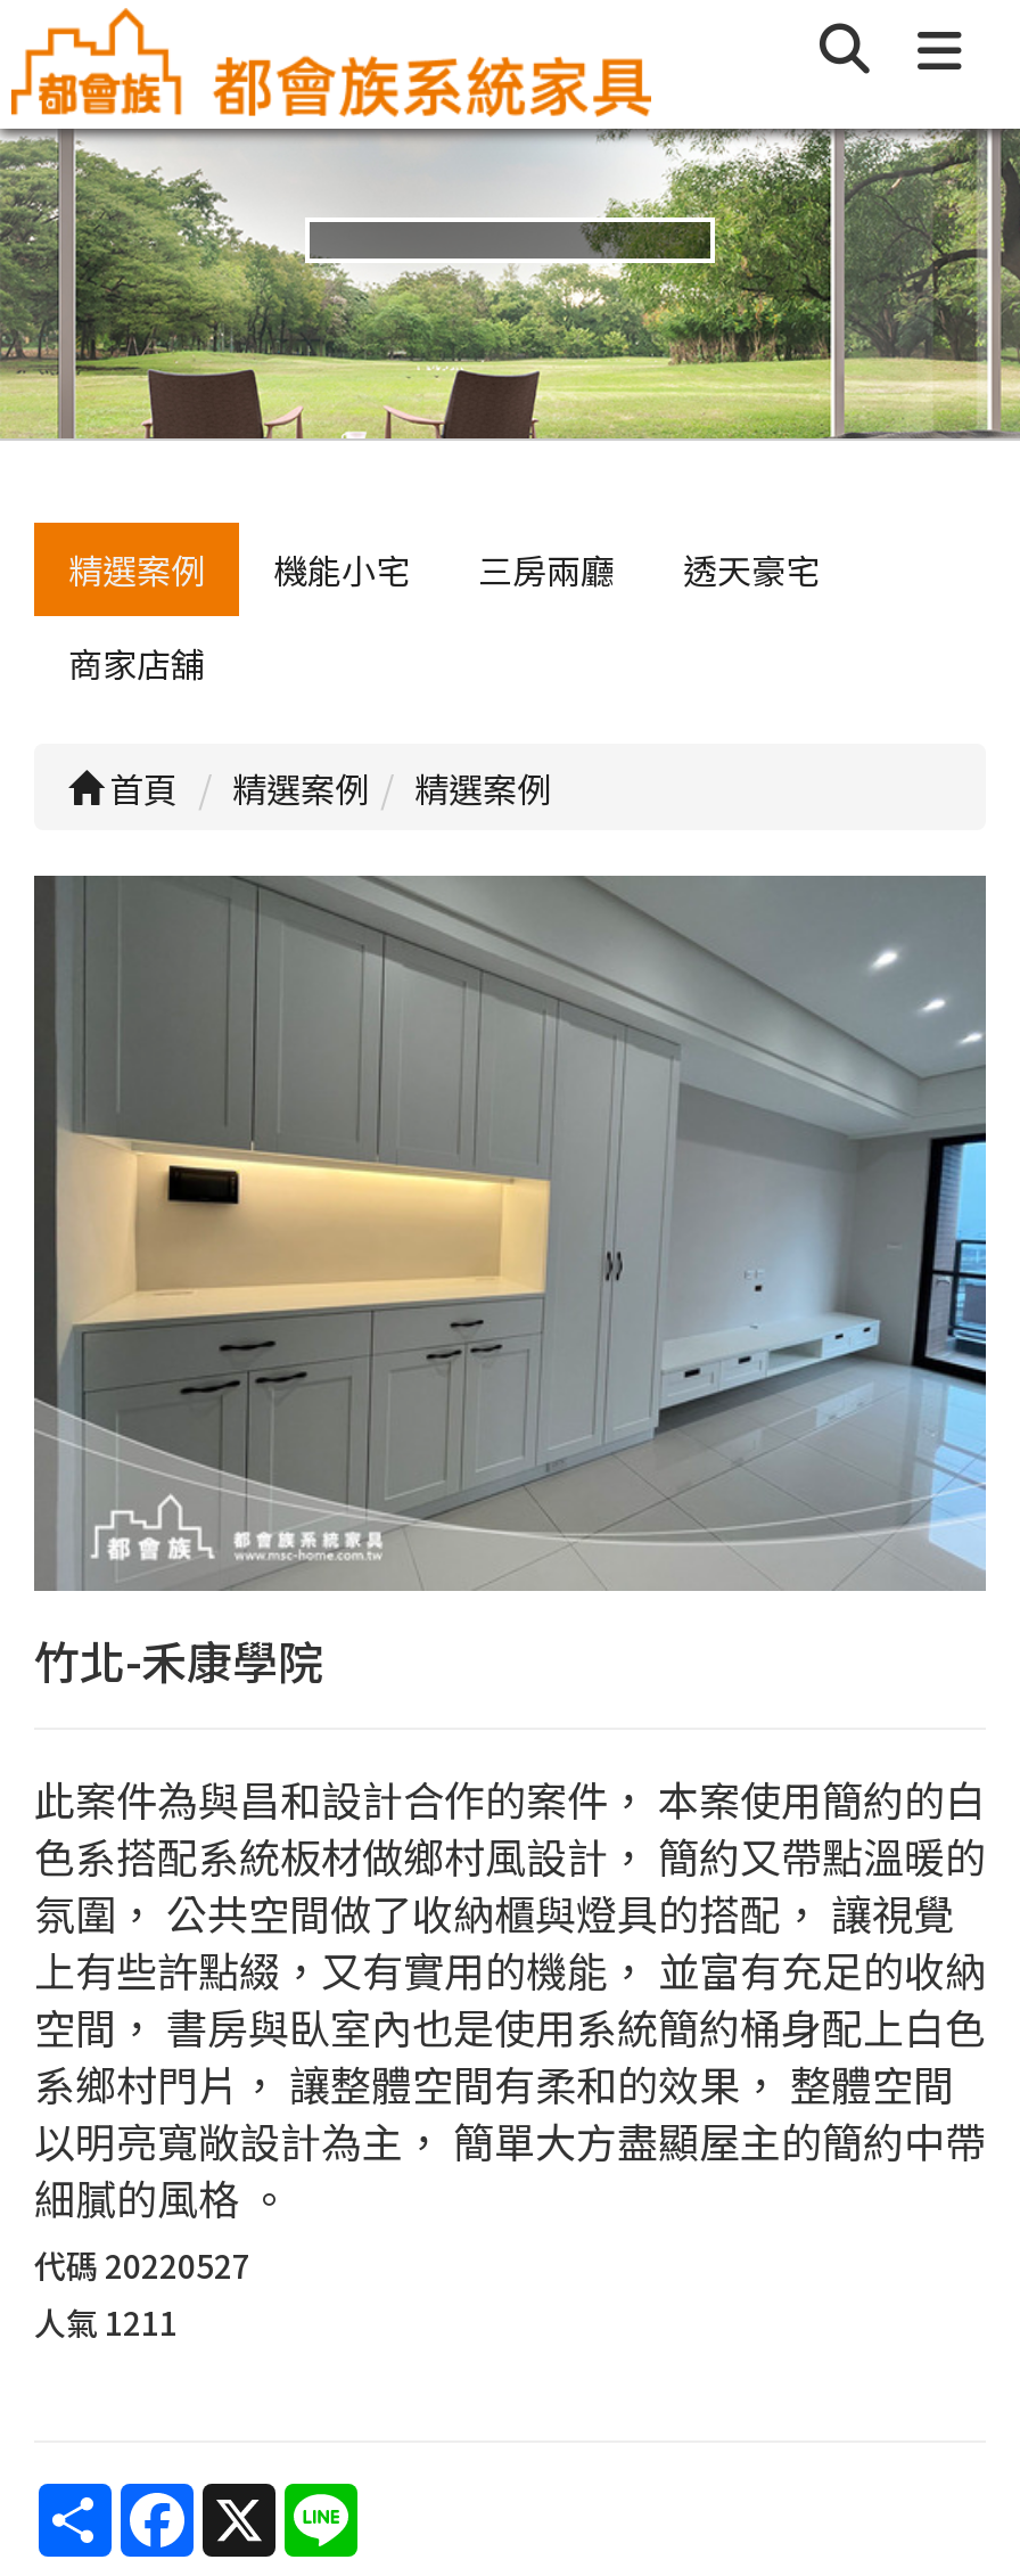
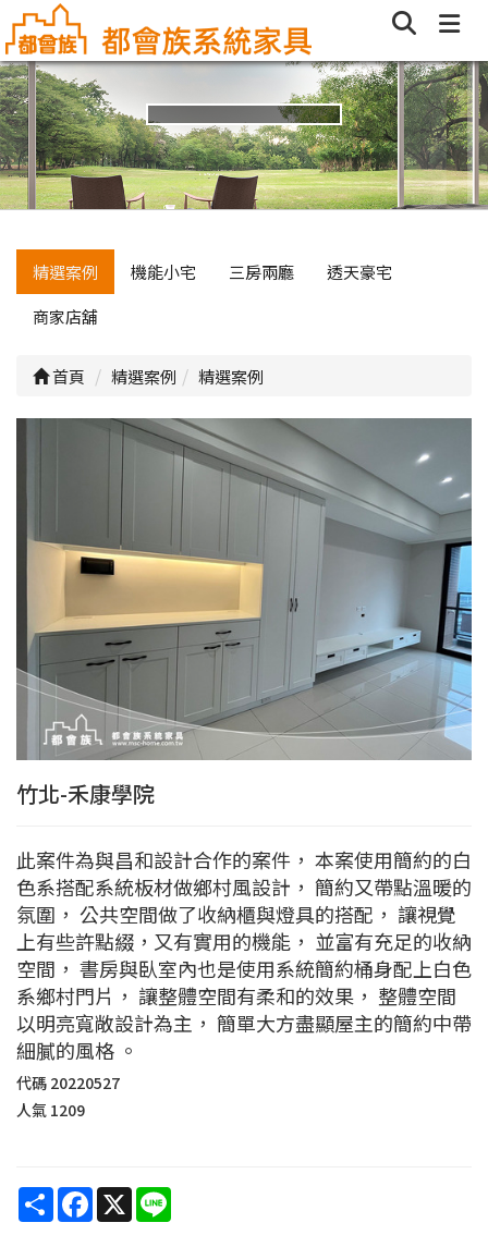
[34,2298,178,2344] 人氣1211 -> [16,1098,85,1120] 人氣1209

